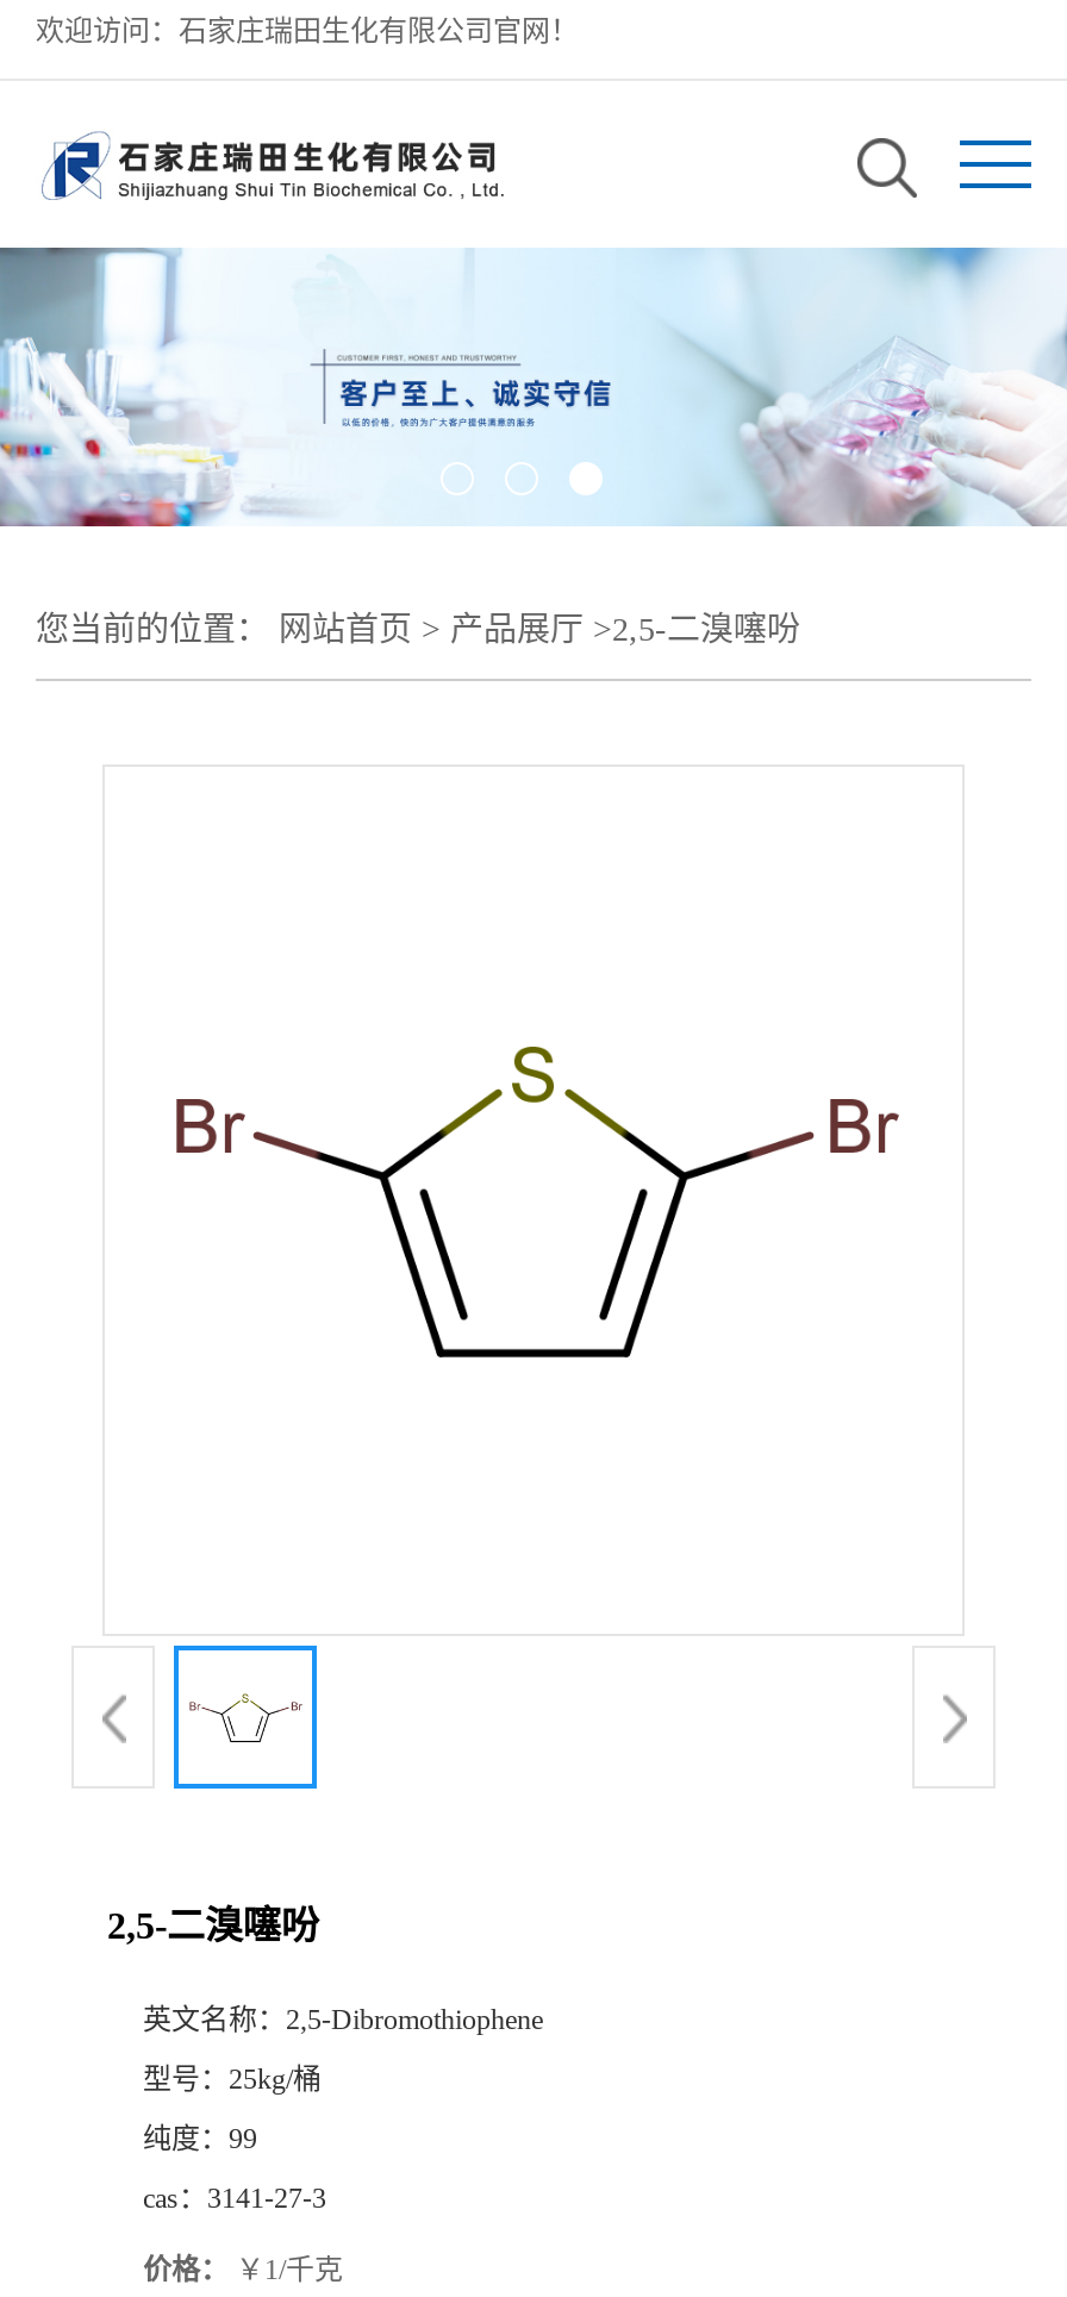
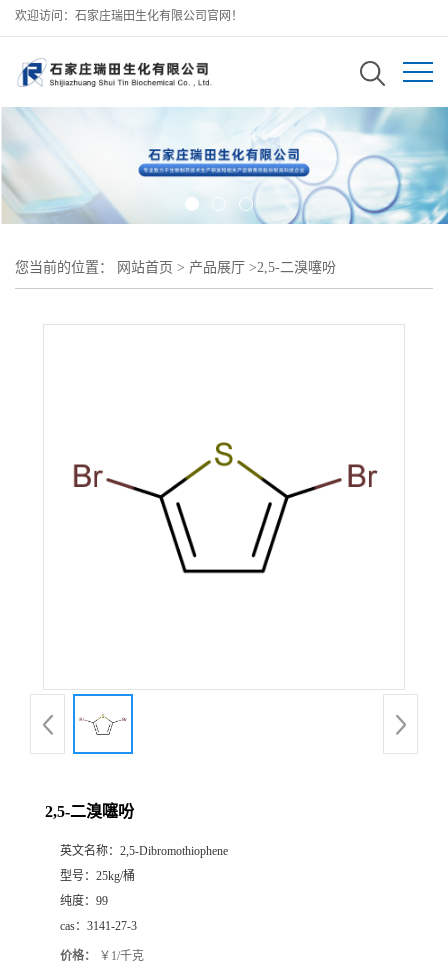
[7,245,1060,529] [image] -> [3,106,445,225] [image]

